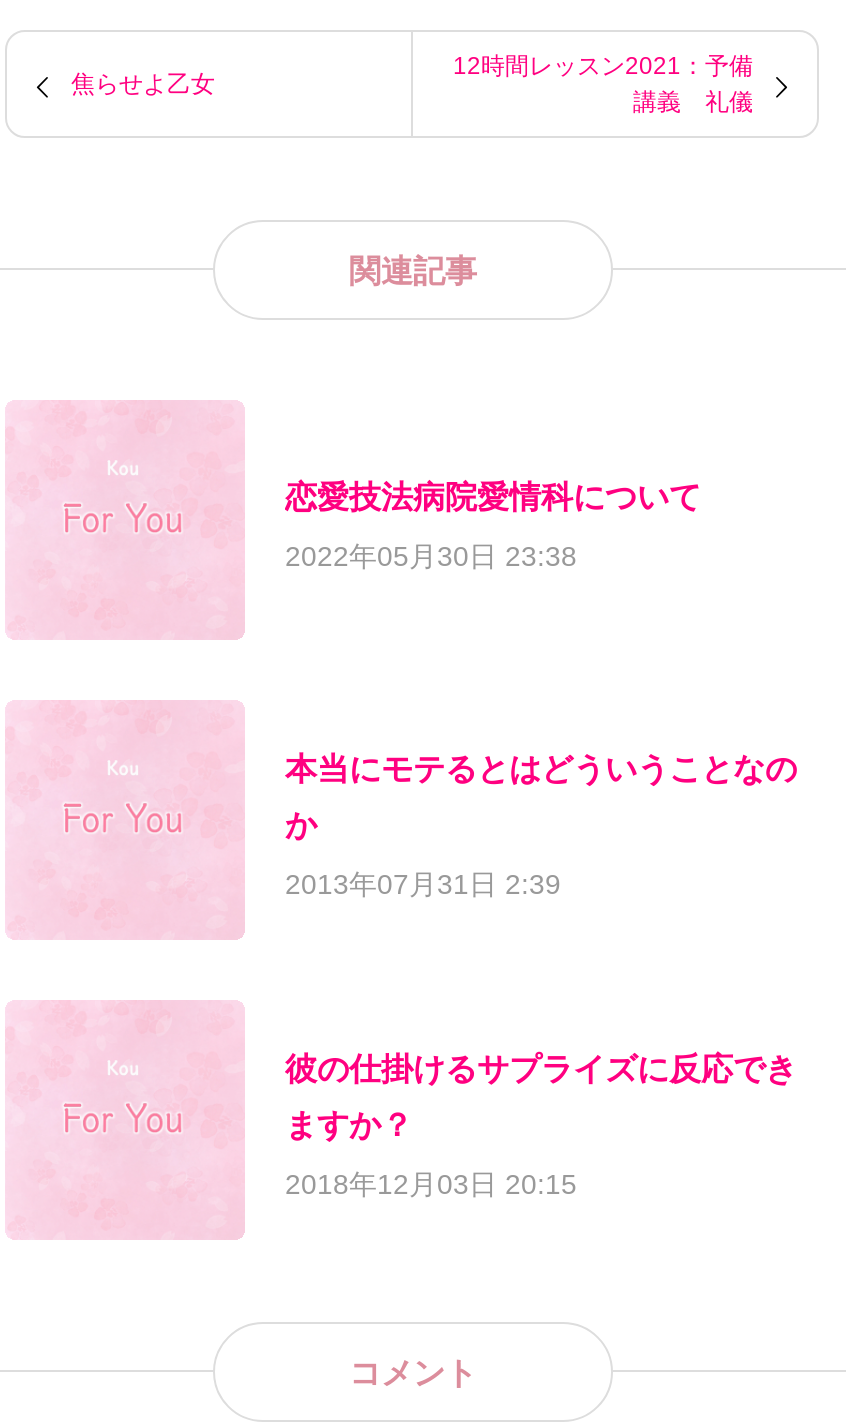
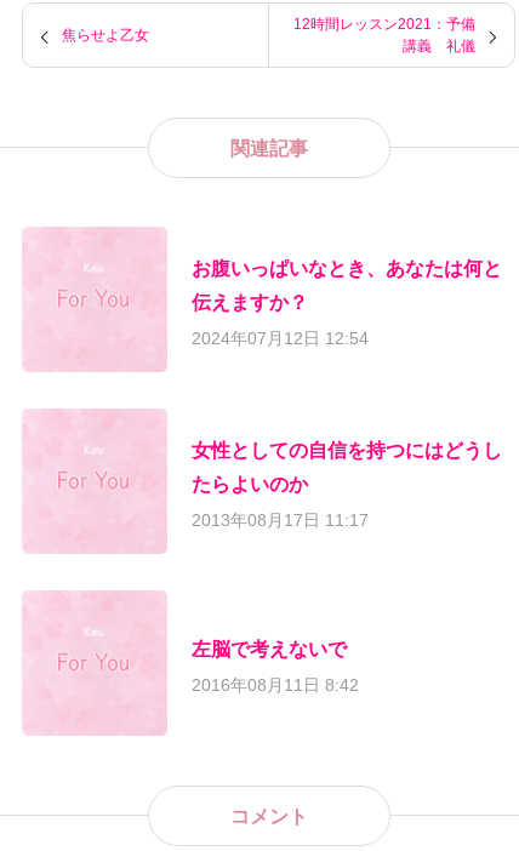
[285,480,701,514] 恋愛技法病院愛情科について -> [192,258,502,279] お腹いっぱいなとき、あなたは何と
[285,540,577,572] 2022年05月30日 23:38 -> [192,292,308,313] 伝えますか？
[285,752,797,786] 本当にモテるとはどういうことなの -> [192,328,369,348] 2024年07月12日 12:54
[285,808,317,842] か -> [192,440,502,460] 女性としての自信を持つにはどうし
[285,868,561,900] 2013年07月31日 2:39 -> [192,474,308,494] たらよいのか
[285,1052,797,1086] 彼の仕掛けるサプライズに反応でき -> [192,510,369,530] 2013年08月17日 11:17
[285,1108,413,1142] ますか？ -> [192,639,347,659] 左脳で考えないで
[285,1168,577,1200] 2018年12月03日 20:15 -> [192,675,359,694] 2016年08月11日 8:42

